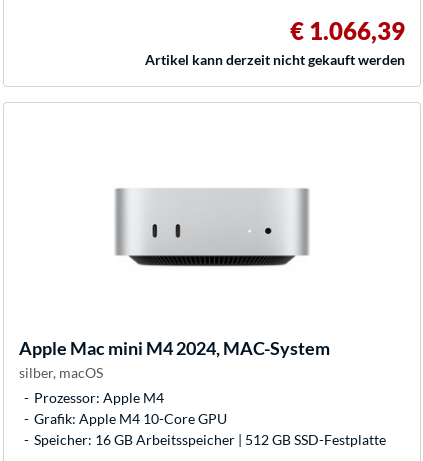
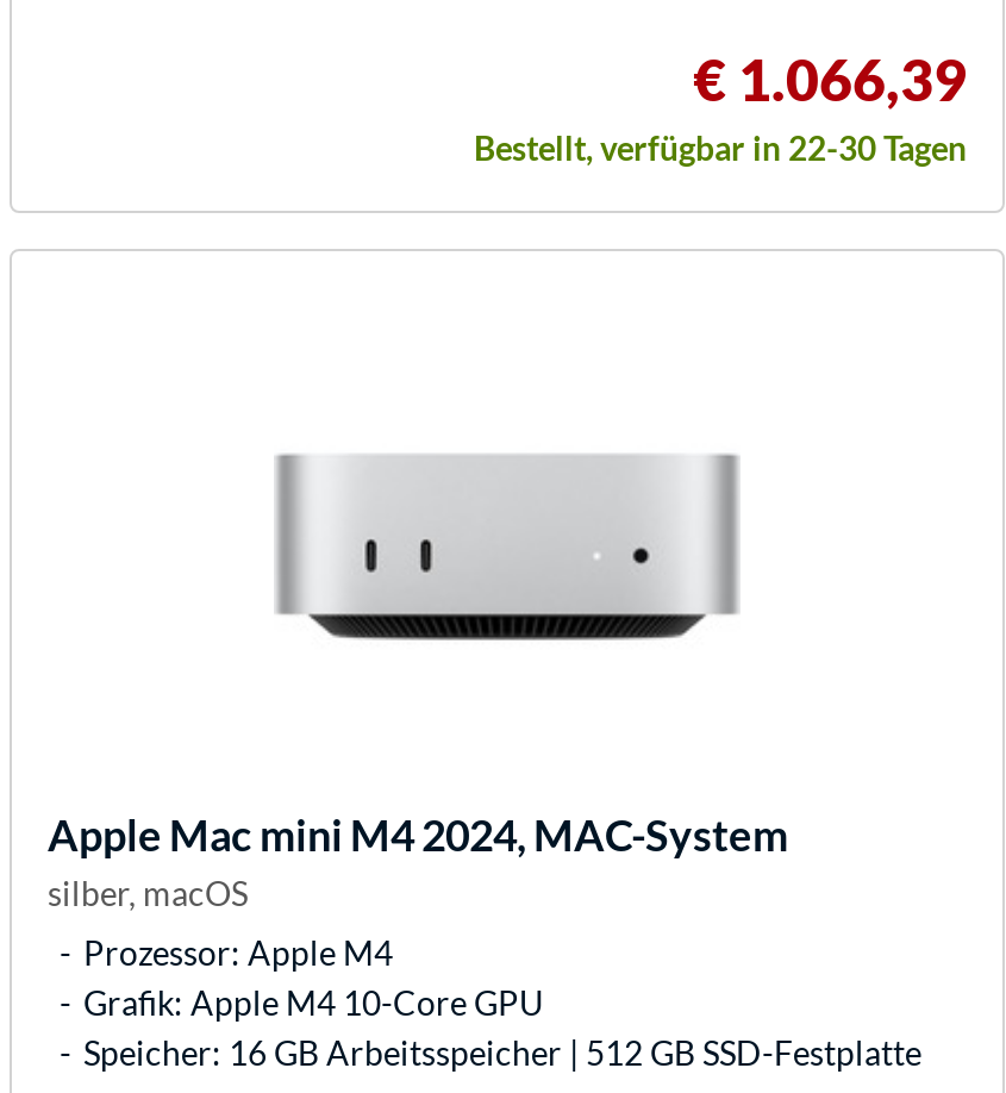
[145,51,405,68] Artikel kann derzeit nicht gekauft werden -> [474,128,967,169] Bestellt, verfügbar in 22-30 Tagen

